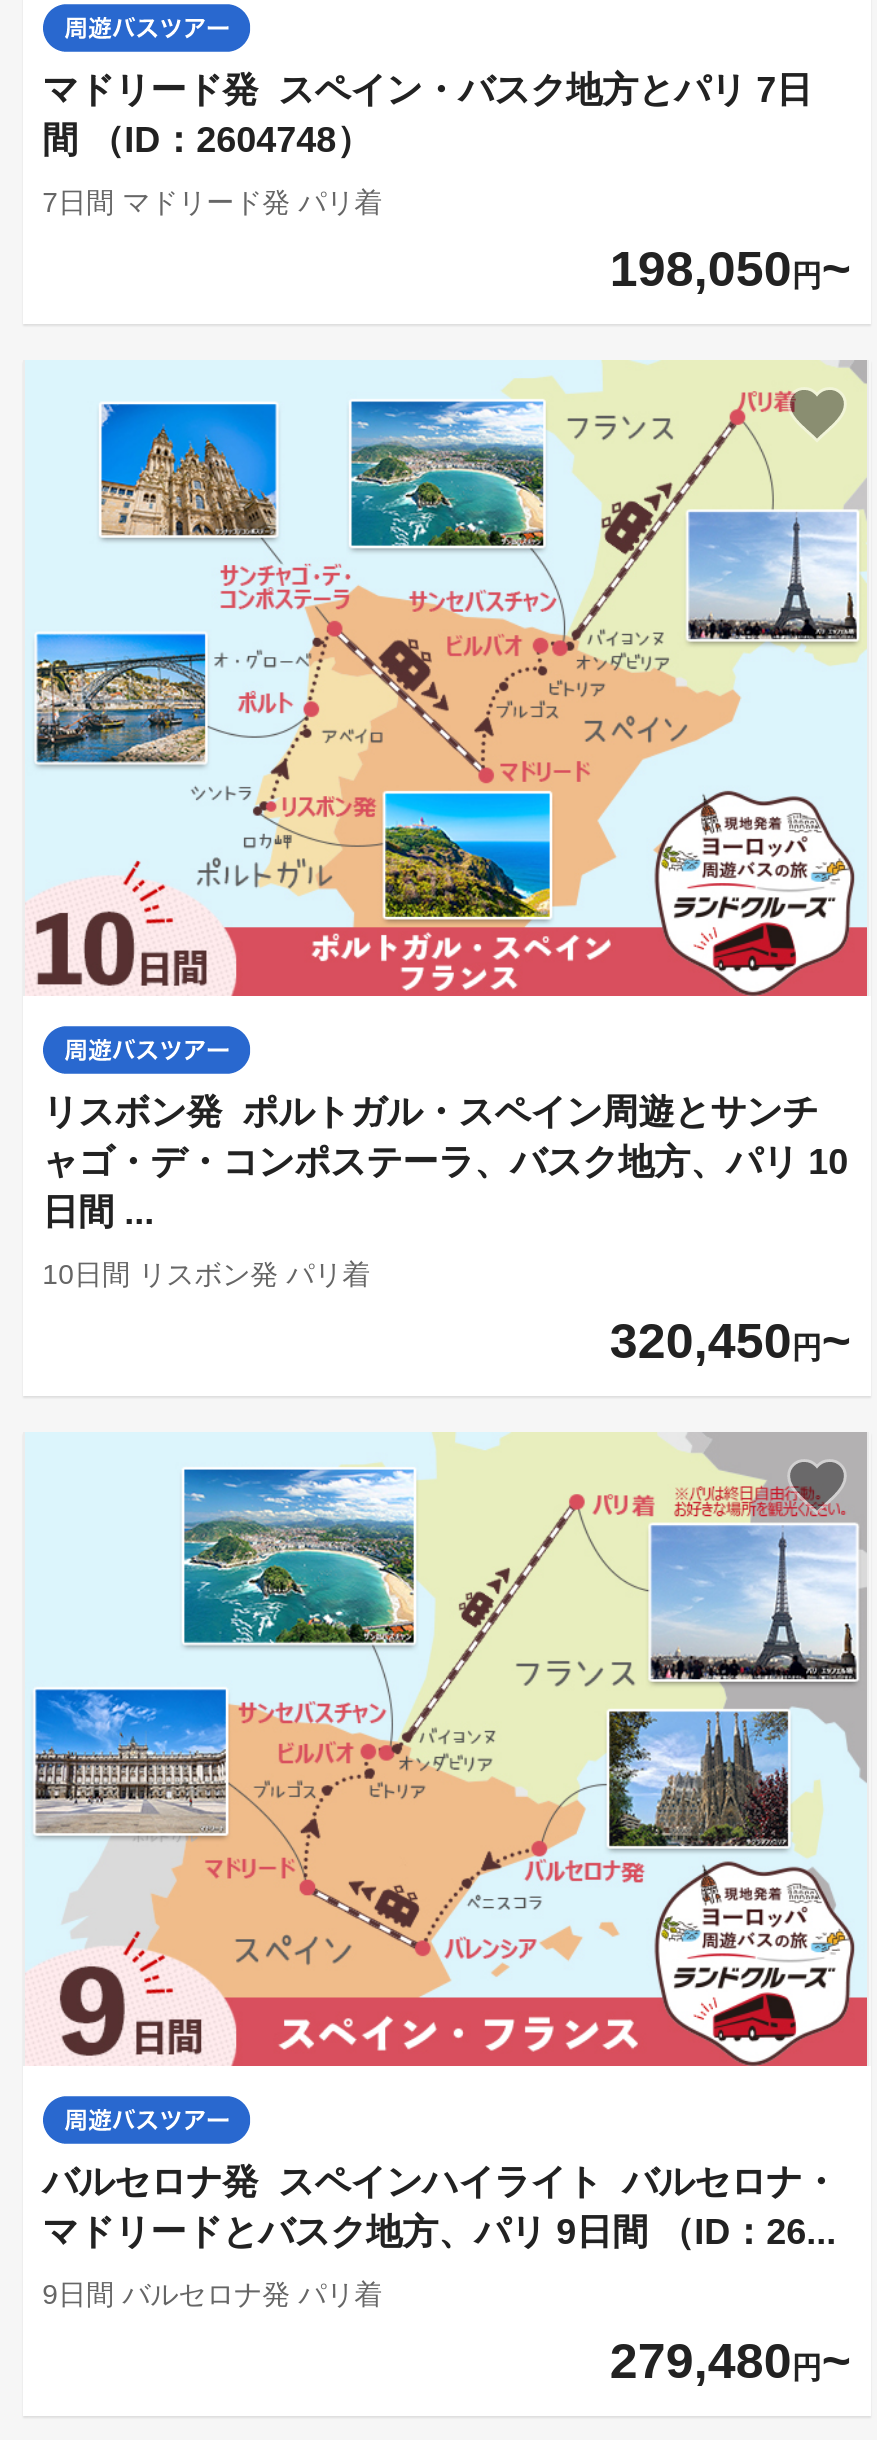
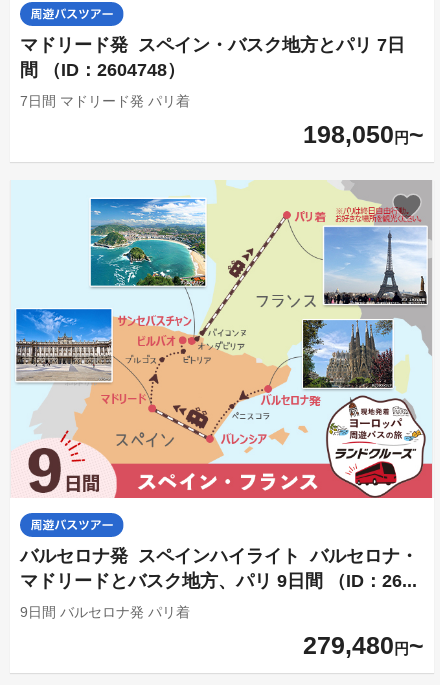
[35,362,865,992] [image] -> none
[42,1092,848,1368] リスボン発 ポルトガル・スペイン周遊とサンチ | ャゴ・デ・コンポステーラ、バスク地方、パリ 10 | 日間 ... | 10日間 リスボン発 パリ着 | 320,450円 -> none

